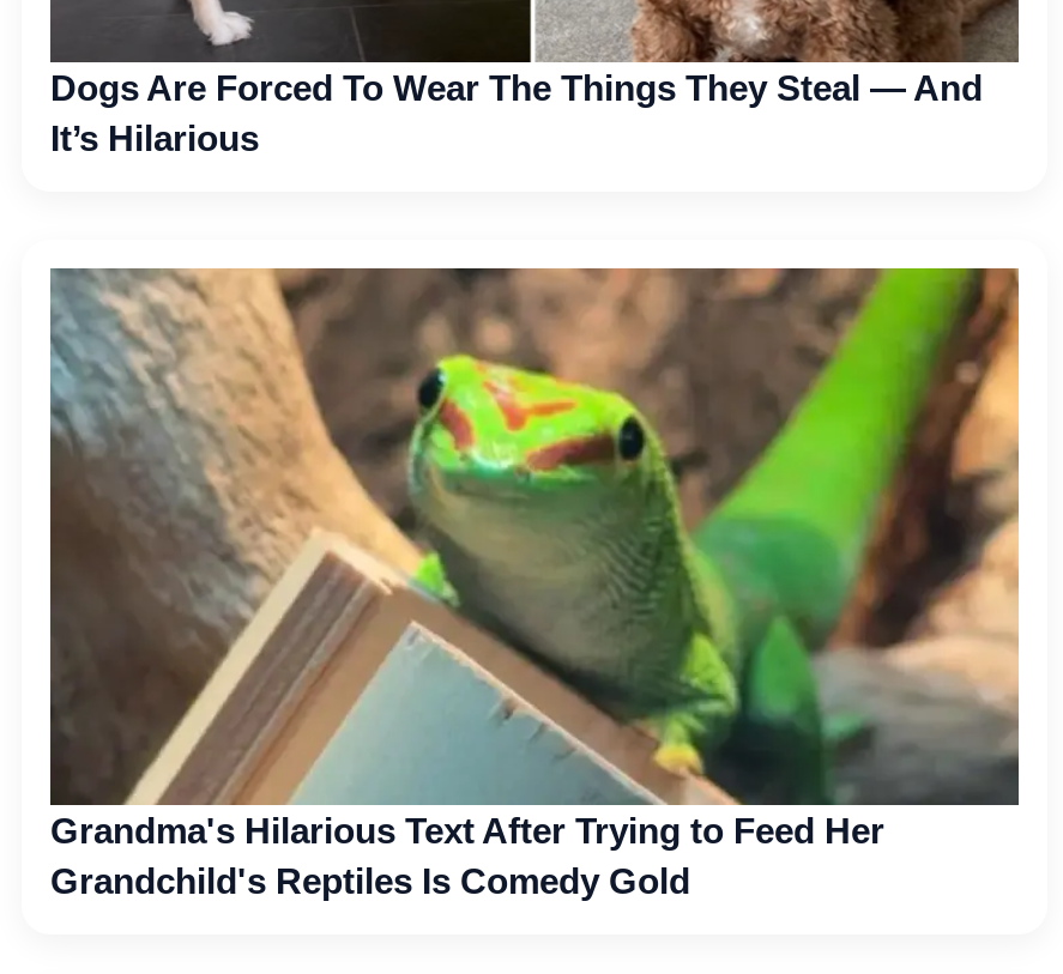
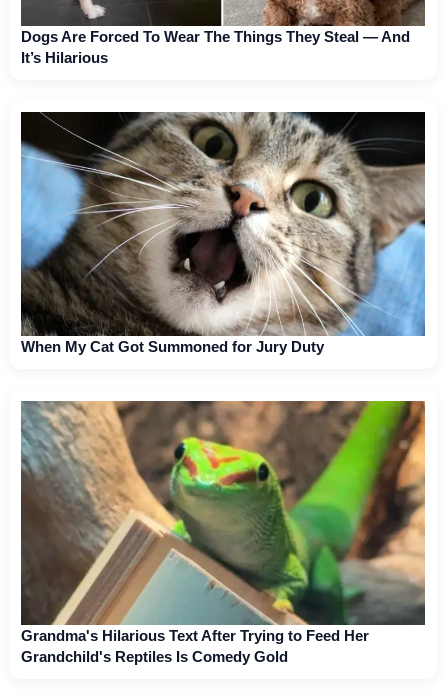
none -> [20,111,426,355] [image] | When My Cat Got Summoned for Jury Duty

